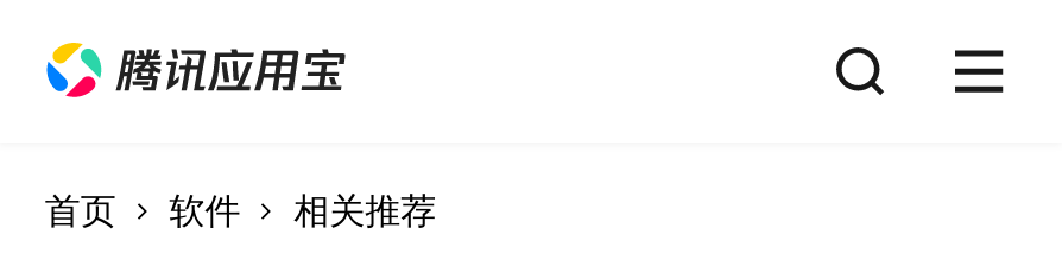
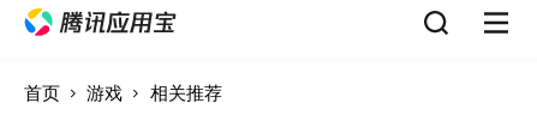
[169,189,241,232] 软件 -> [87,82,123,104] 游戏

